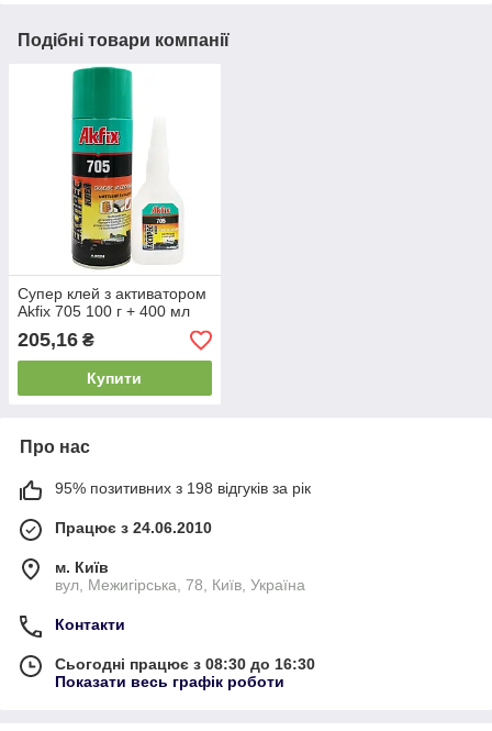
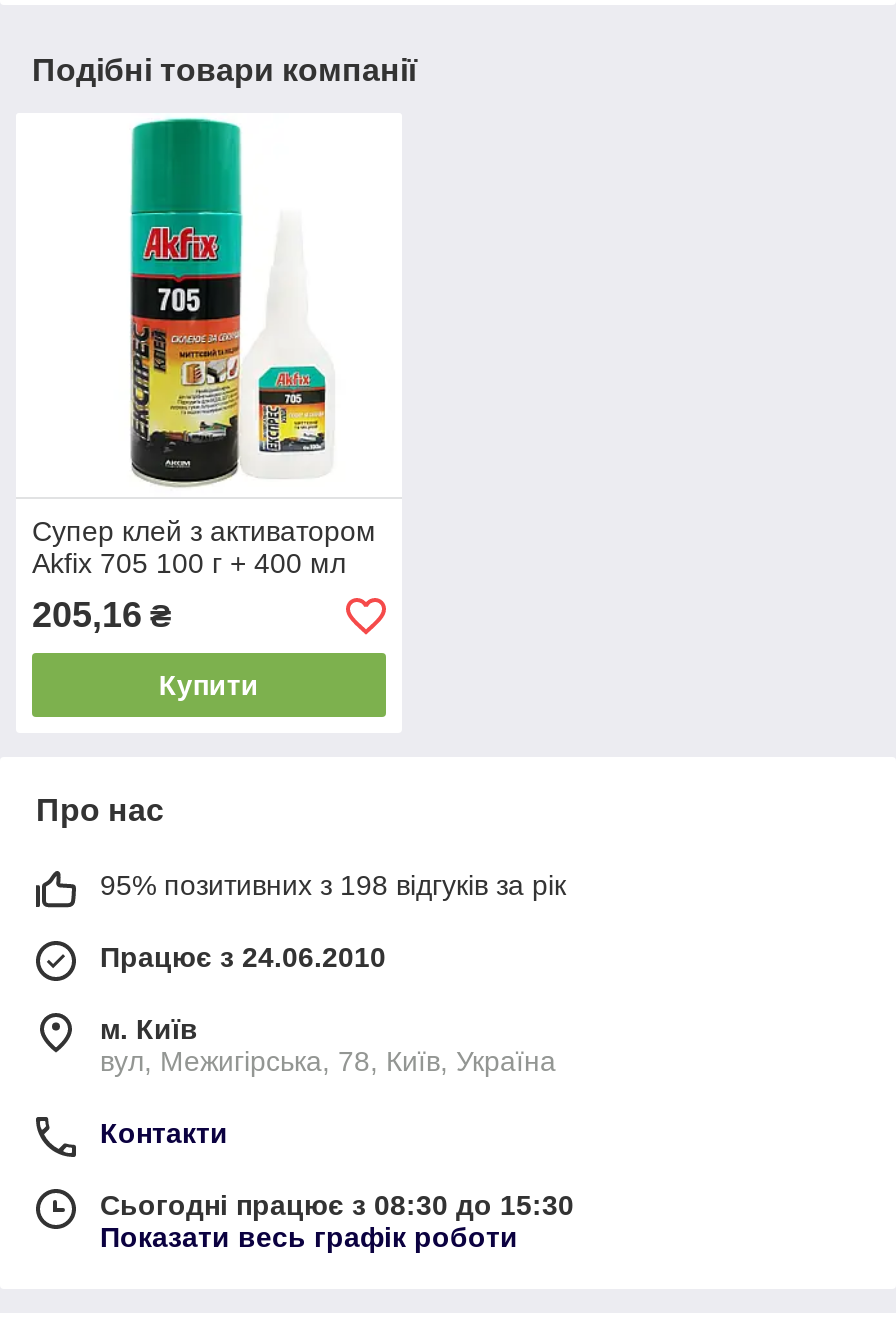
[55,656,315,673] Сьогодні працює з 08:30 до 16:30 -> [100,1190,574,1222] Сьогодні працює з 08:30 до 15:30

